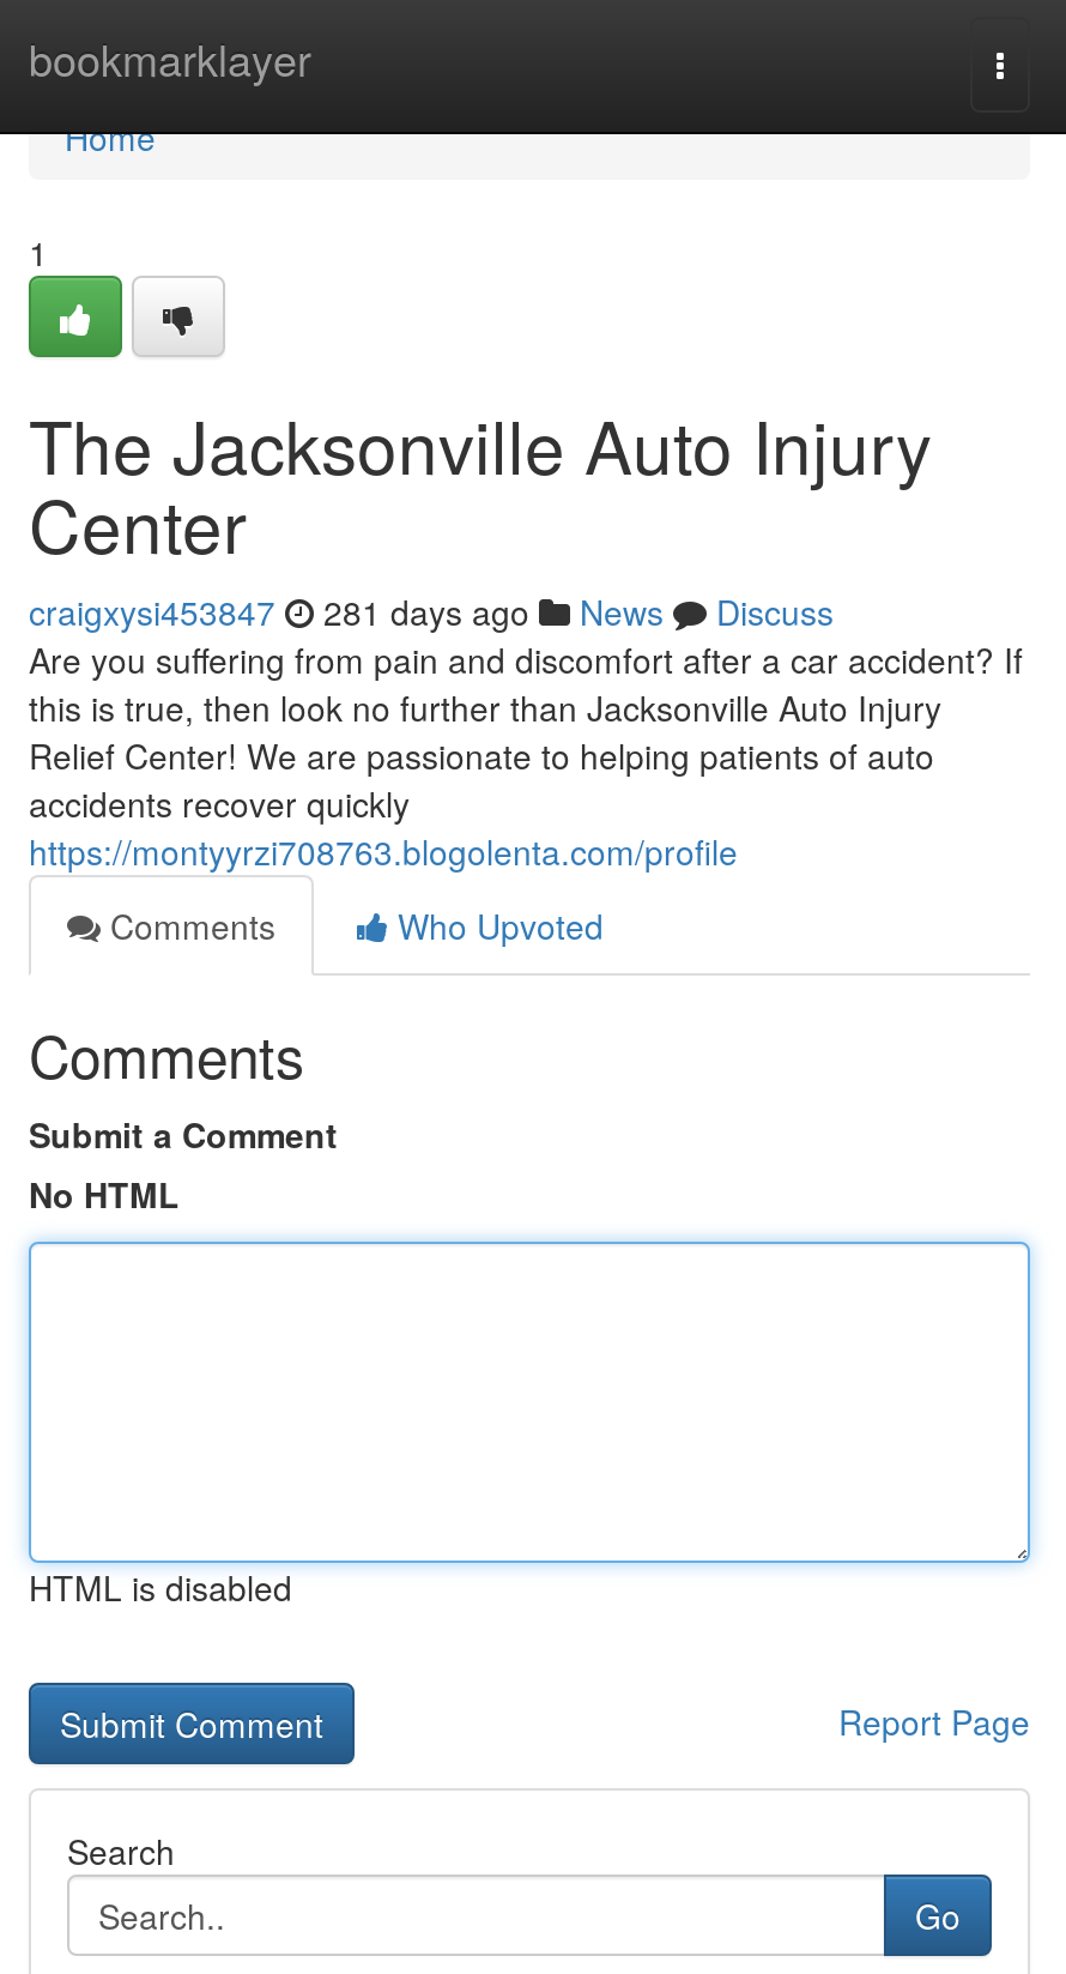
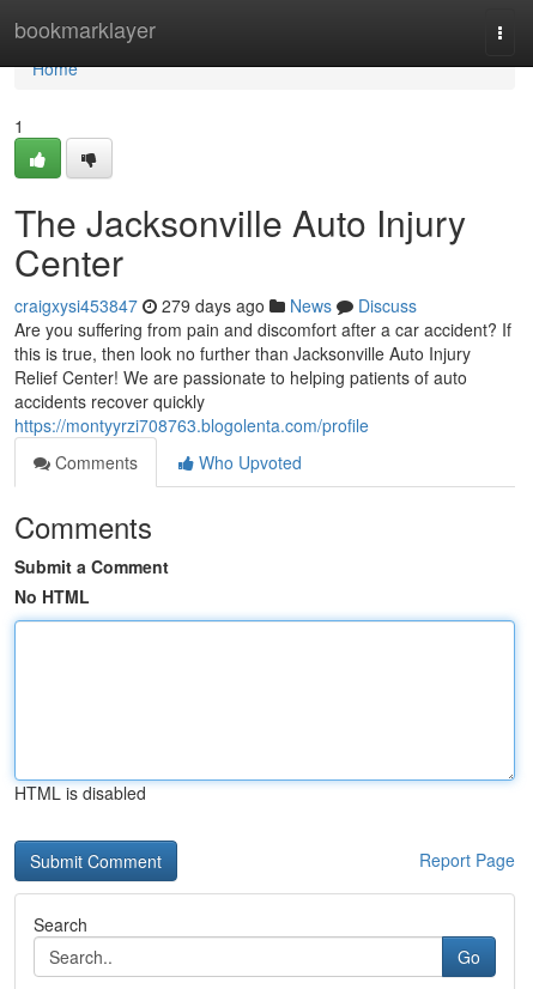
[29,587,834,635] craigxysi453847 281 days ago News Discuss -> [14,293,417,317] craigxysi453847 279 days ago News Discuss

